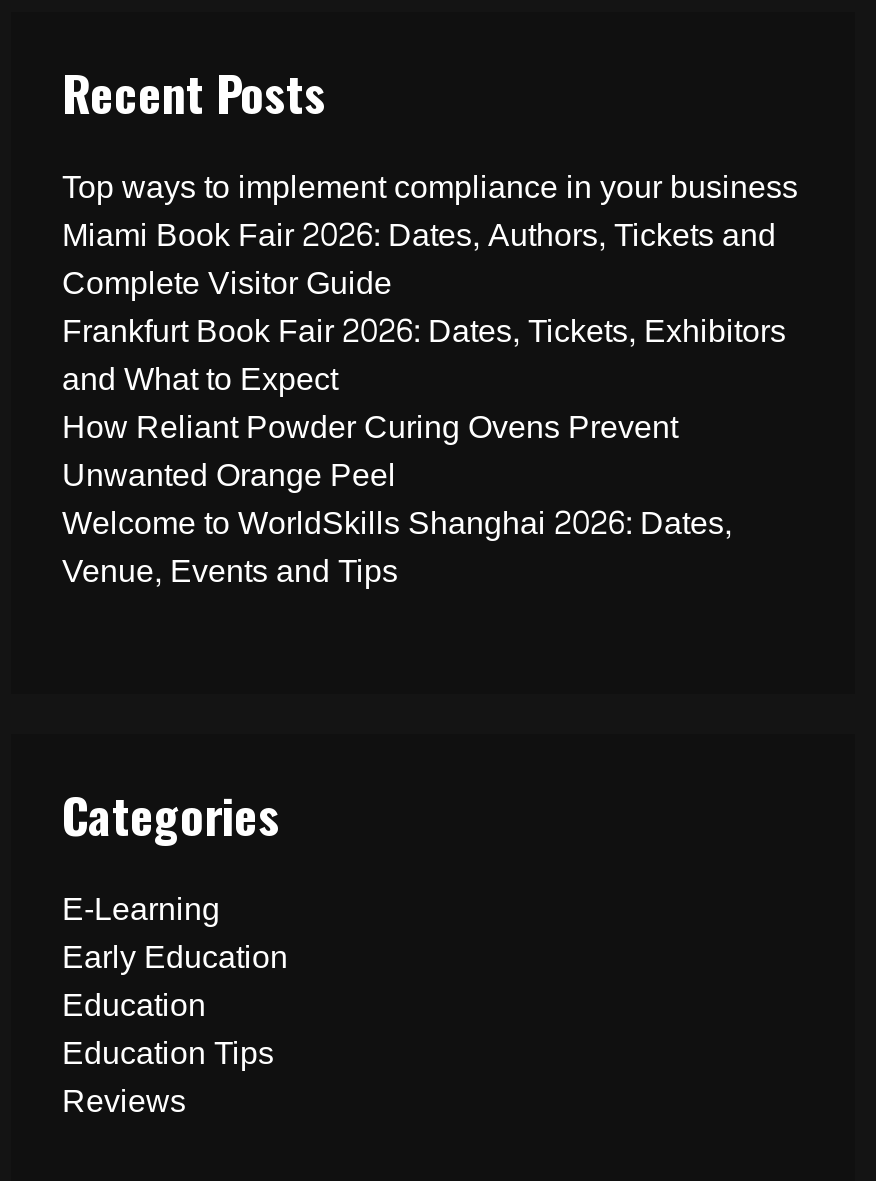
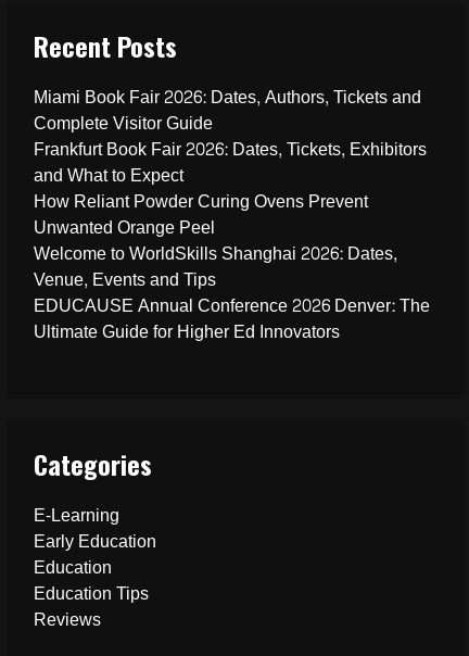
[62,157,798,215] Top ways to implement compliance in your business -> none
moved [62,205,786,599] -> [34,81,427,295]: Miami Book Fair 2026: Dates, Authors, Tickets and | Complete Visitor Guide | Frankfurt Book Fair 2026: Dates, Tickets, Exhibitors | and What to Expect | How Reliant Powder Curing Ovens Prevent | Unwanted Orange Peel | Welcome to WorldSkills Shanghai 2026: Dates, | Venue, Events and Tips
none -> [34,290,430,347] EDUCAUSE Annual Conference 2026 Denver: The | Ultimate Guide for Higher Ed Innovators

